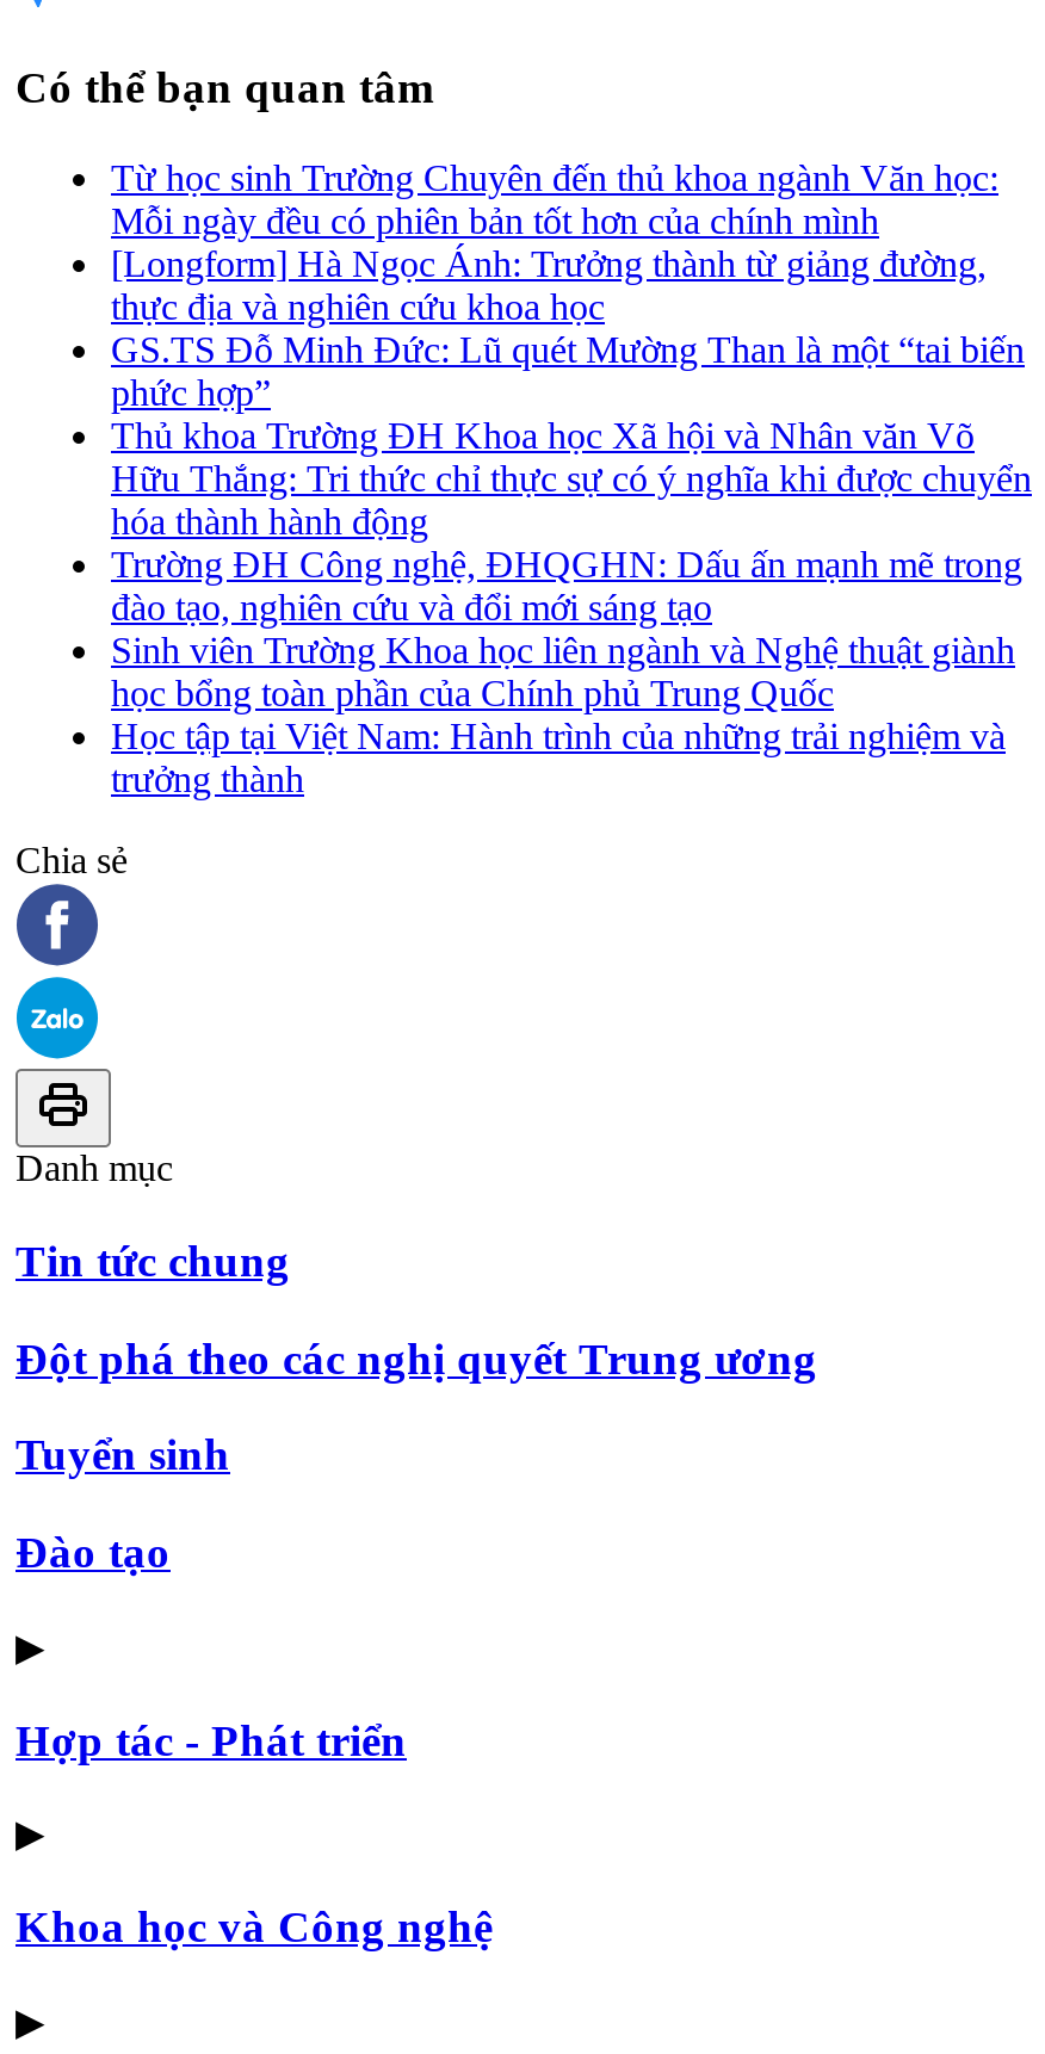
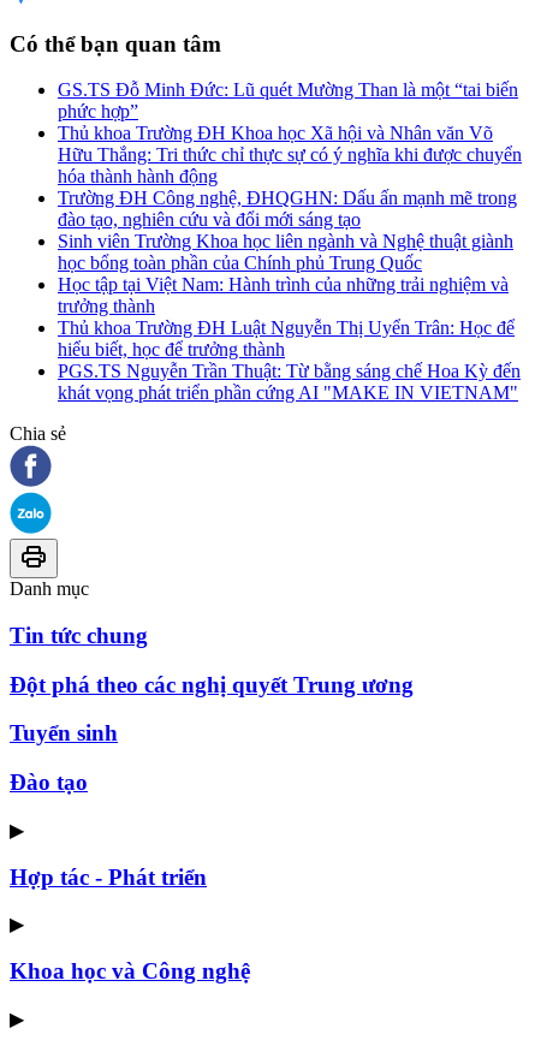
[111,158,998,327] Từ học sinh Trường Chuyên đến thủ khoa ngành Văn học: | Mỗi ngày đều có phiên bản tốt hơn của chính mình | [Longform] Hà Ngọc Ánh: Trưởng thành từ giảng đường, | thực địa và nghiên cứu khoa học -> none
moved [111,330,1032,800] -> [58,80,522,316]: GS.TS Đỗ Minh Đức: Lũ quét Mường Than là một “tai biến | phức hợp” | Thủ khoa Trường ĐH Khoa học Xã hội và Nhân văn Võ | ... | Học tập tại Việt Nam: Hành trình của những trải nghiệm và | trưởng thành
none -> [58,318,521,403] Thủ khoa Trường ĐH Luật Nguyễn Thị Uyển Trân: Học để | hiểu biết, học để trưởng thành | PGS.TS Nguyễn Trần Thuật: Từ bằng sáng chế Hoa Kỳ đến | khát vọng phát triển phần cứng AI "MAKE IN VIETNAM"

